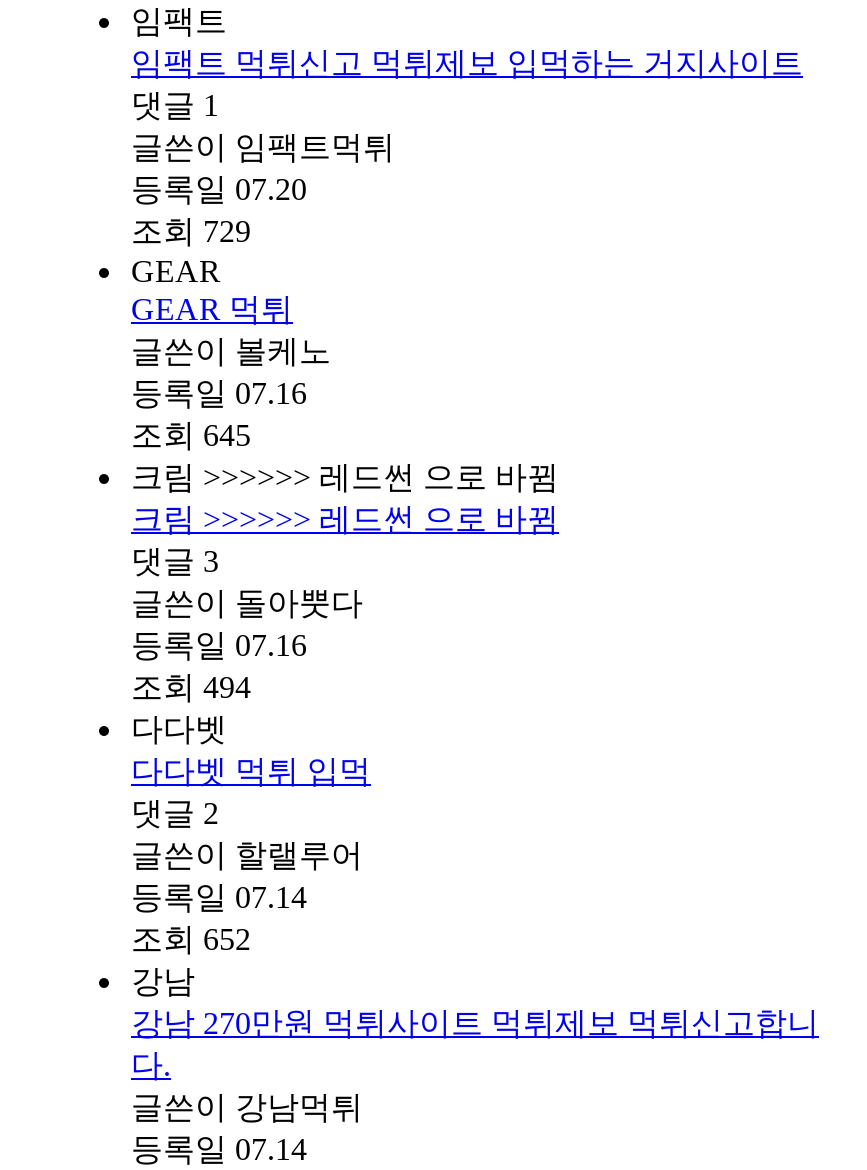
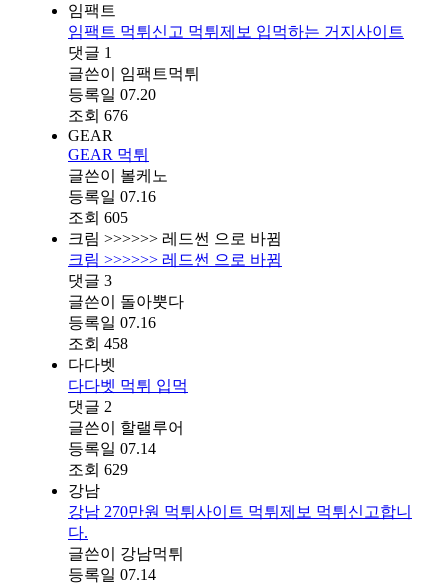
[131,214,251,248] 조회 729 -> [68,107,128,124] 조회 676
[131,418,251,452] 조회 645 -> [68,209,128,226] 조회 605
[131,670,251,704] 조회 494 -> [68,335,128,352] 조회 458
[131,922,251,956] 조회 652 -> [68,461,128,478] 조회 629

